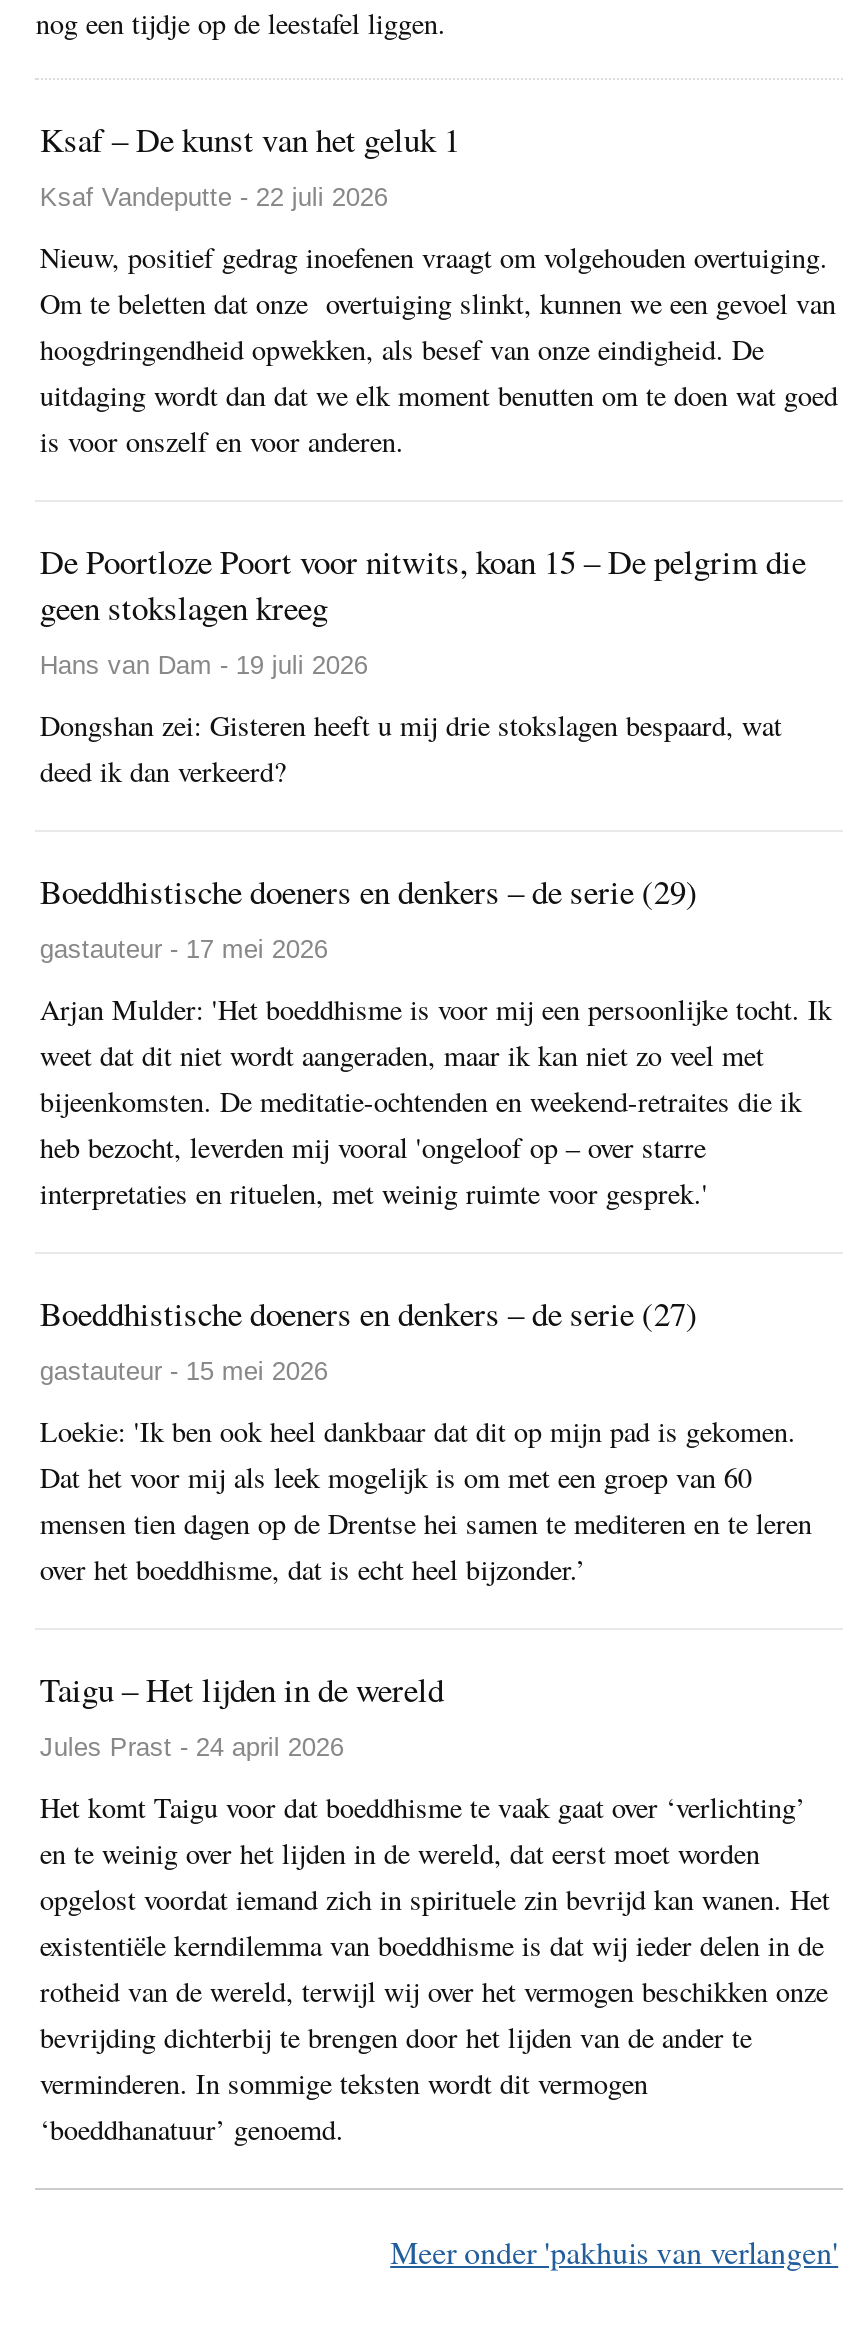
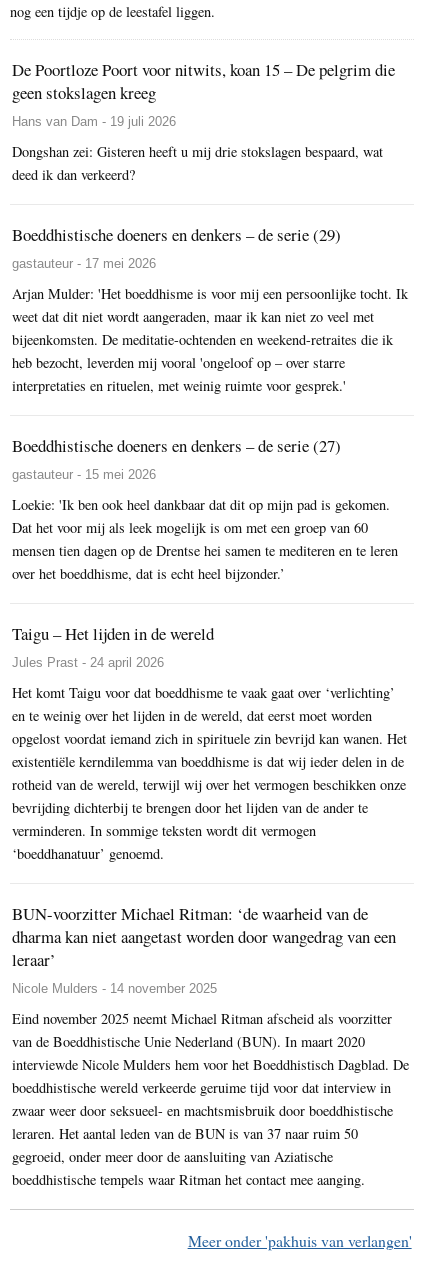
[40,116,838,460] Ksaf – De kunst van het geluk 1 | Ksaf Vandeputte - 22 juli 2026 | Nieuw, positief gedrag inoefenen vraagt om volgehouden overtuiging. | Om te beletten dat onze overtuiging slinkt, kunnen we een gevoel van | hoogdringendheid opwekken, als besef van onze eindigheid. De | uitdaging wordt dan dat we elk moment benutten om te doen wat goed | is voor onszelf en voor anderen. -> none
moved [40,538,832,2148] -> [12,58,408,863]: De Poortloze Poort voor nitwits, koan 15 – De pelgrim die | geen stokslagen kreeg | Hans van Dam - 19 juli 2026 | ... | verminderen. In sommige teksten wordt dit vermogen | ‘boeddhanatuur’ genoemd.
none -> [12,902,409,1189] BUN-voorzitter Michael Ritman: ‘de waarheid van de | dharma kan niet aangetast worden door wangedrag van een | leraar’ | Nicole Mulders - 14 november 2025 | Eind november 2025 neemt Michael Ritman afscheid als voorzitter | van de Boeddhistische Unie Nederland (BUN). In maart 2020 | interviewde Nicole Mulders hem voor het Boeddhistisch Dagblad. De | boeddhistische wereld verkeerde geruime tijd voor dat interview in | zwaar weer door seksueel- en machtsmisbruik door boeddhistische | leraren. Het aantal leden van de BUN is van 37 naar ruim 50 | gegroeid, onder meer door de aansluiting van Aziatische | boeddhistische tempels waar Ritman het contact mee aanging.

